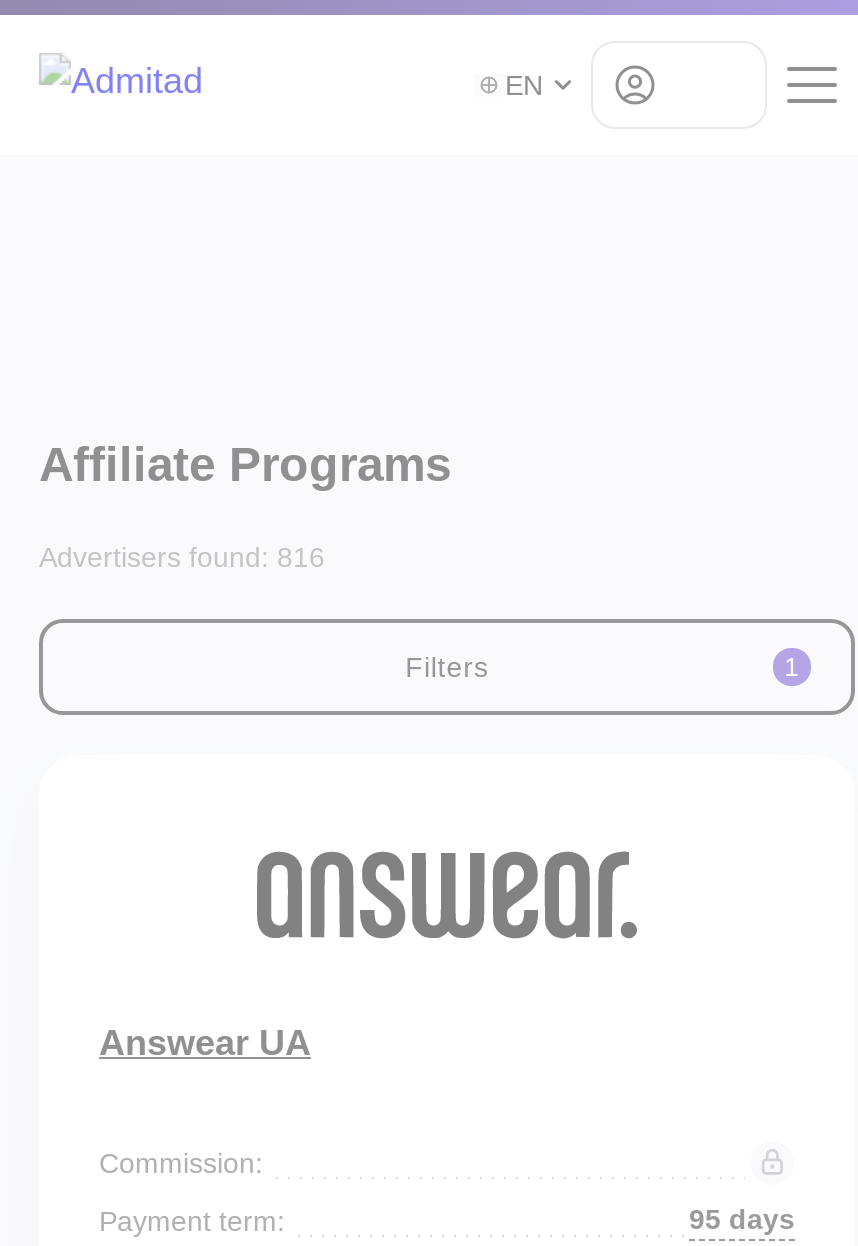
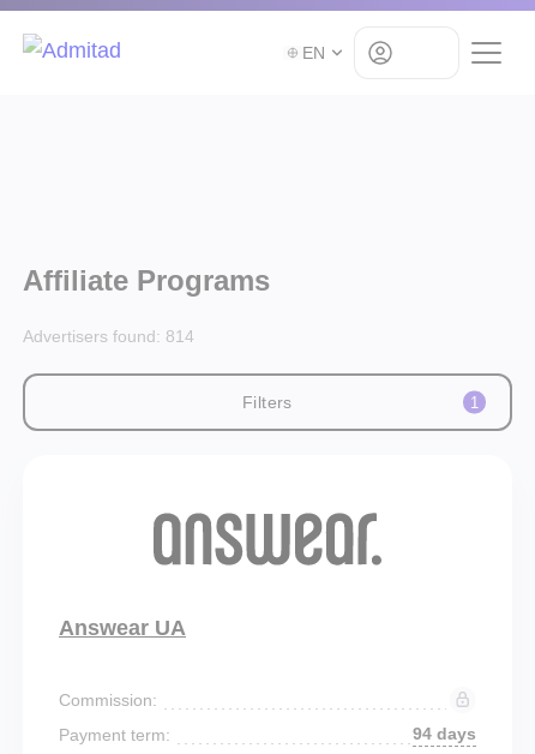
[39,541,325,573] Advertisers found: 816 -> [23,327,194,346] Advertisers found: 814
[689,1203,795,1235] 95 days -> [413,724,476,743] 94 days

